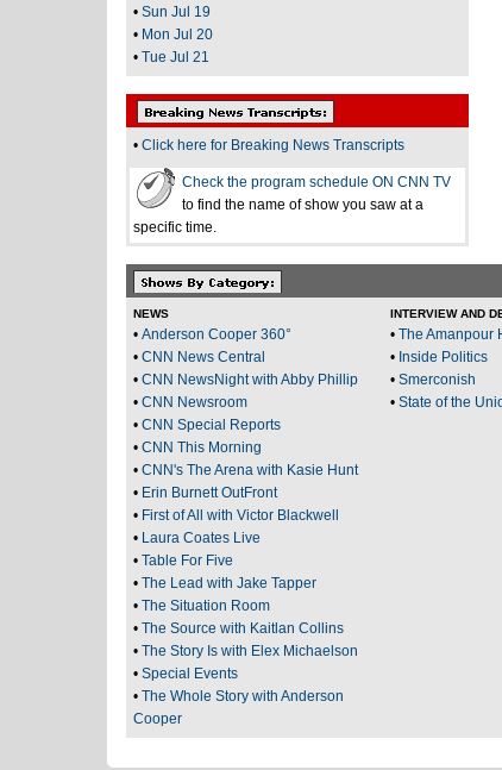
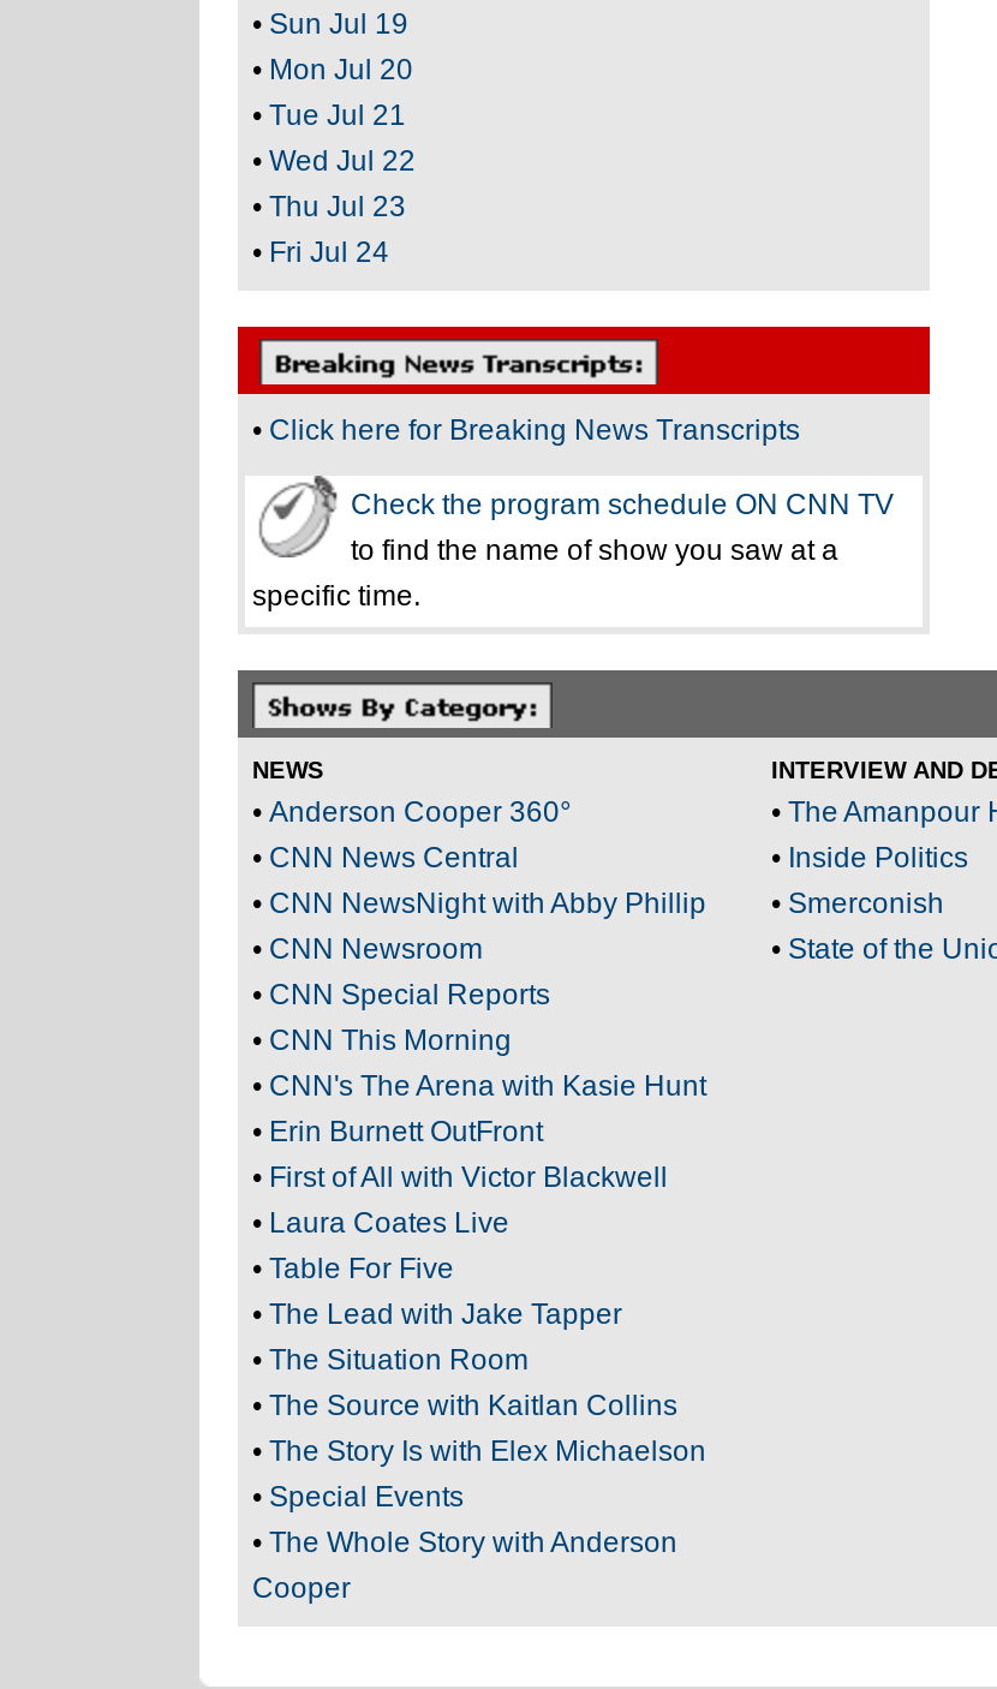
none -> [252,144,416,269] • Wed Jul 22 | • Thu Jul 23 | • Fri Jul 24

